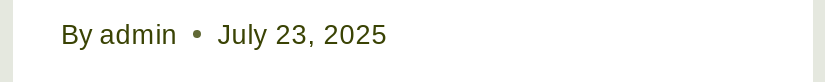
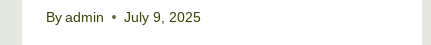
[61,20,387,50] By admin July 23, 2025 -> [46,9,201,24] By admin July 9, 2025

